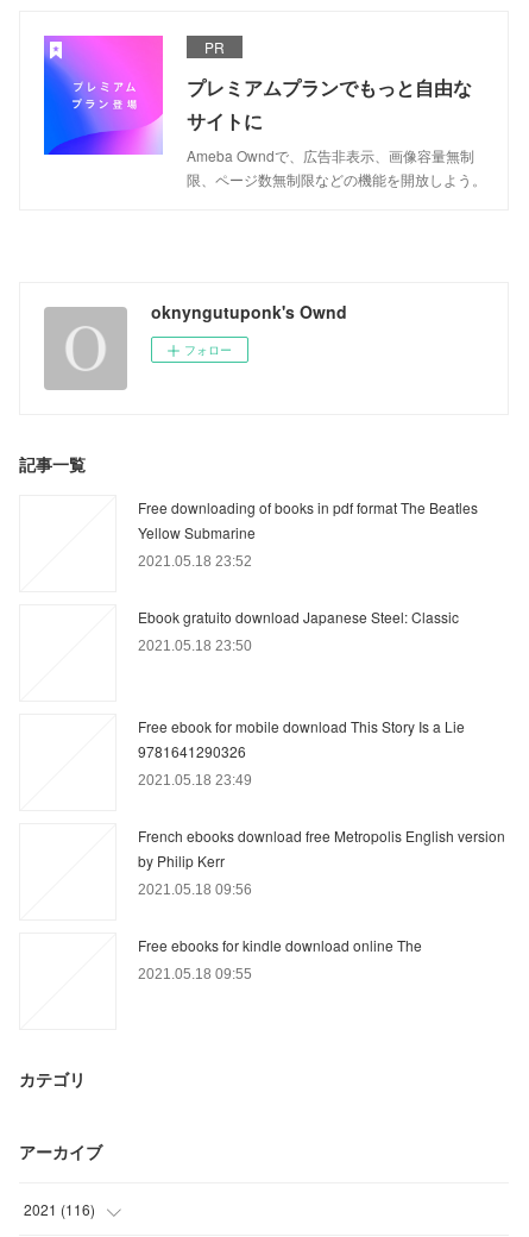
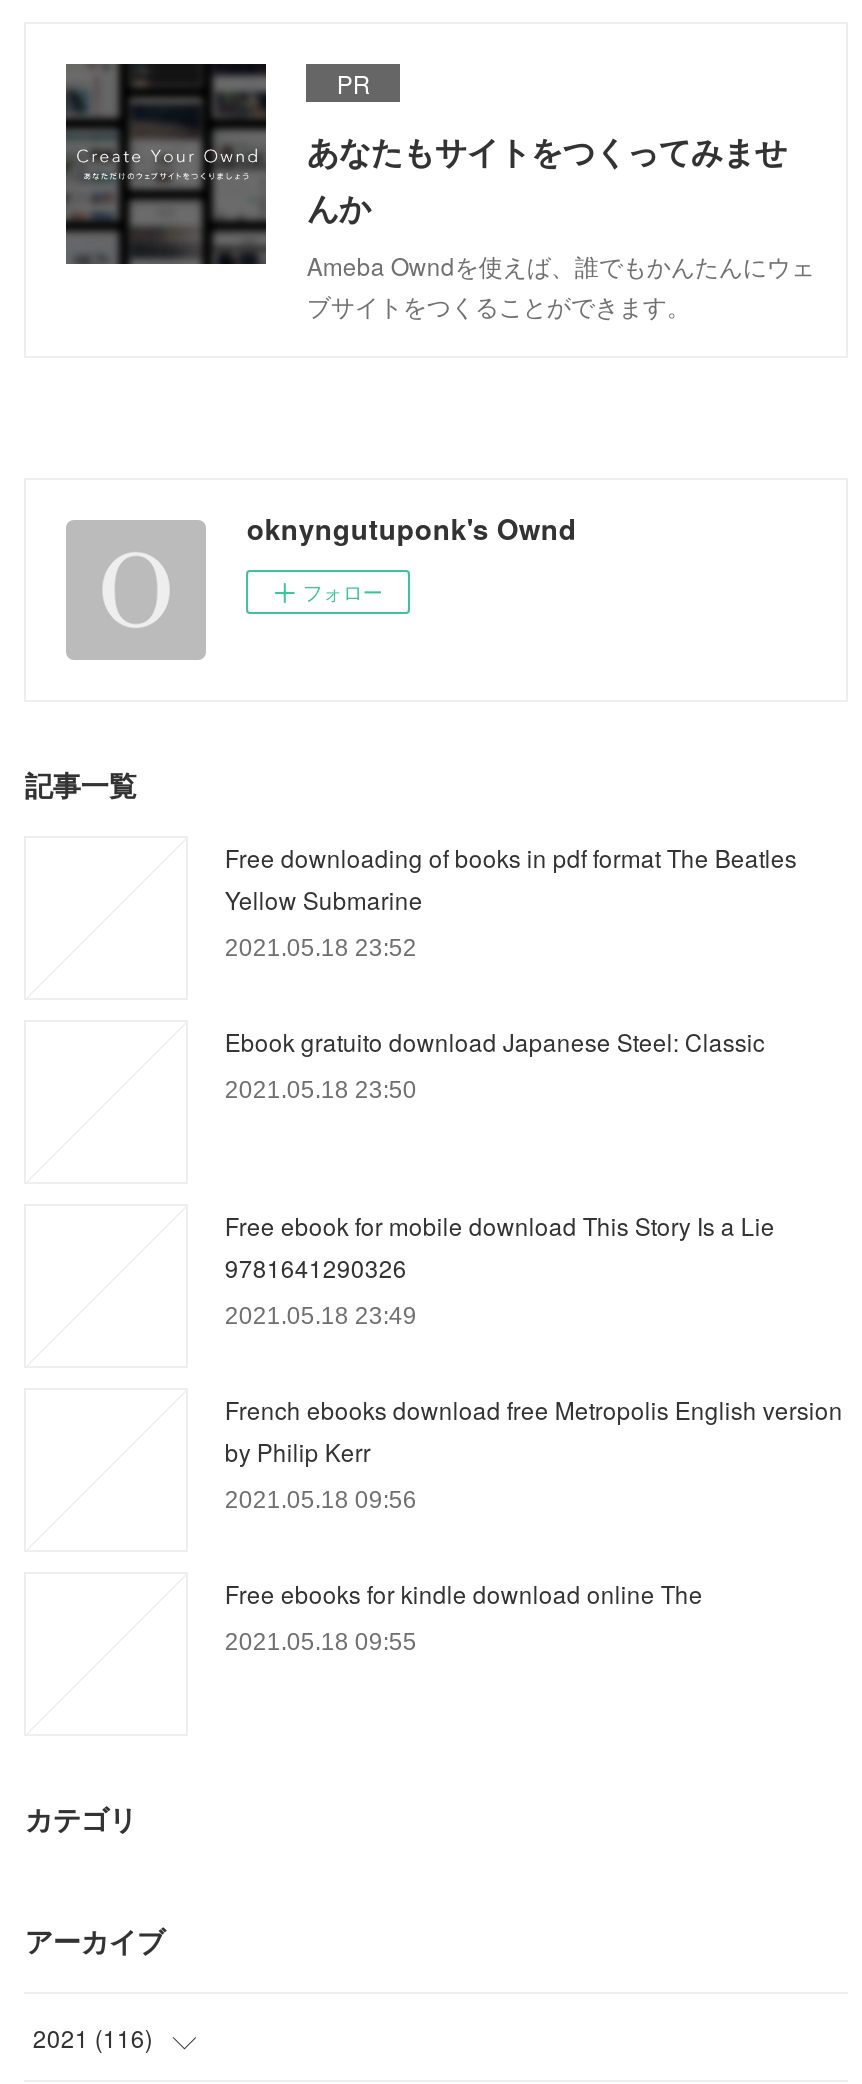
[43,34,487,189] [image] | プレミアムプランでもっと自由な | サイトに | Ameba Owndで、広告非表示、画像容量無制 | 限、ページ数無制限などの機能を開放しよう。 -> [64,62,815,321] [image] | あなたもサイトをつくってみませ | んか | Ameba Owndを使えば、誰でもかんたんにウェ | ブサイトをつくることができます。

